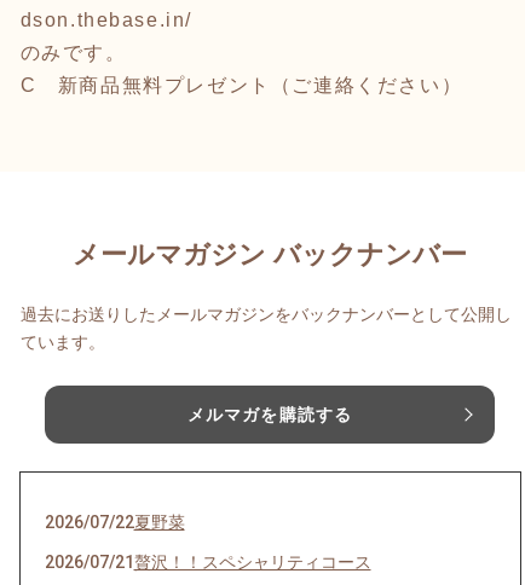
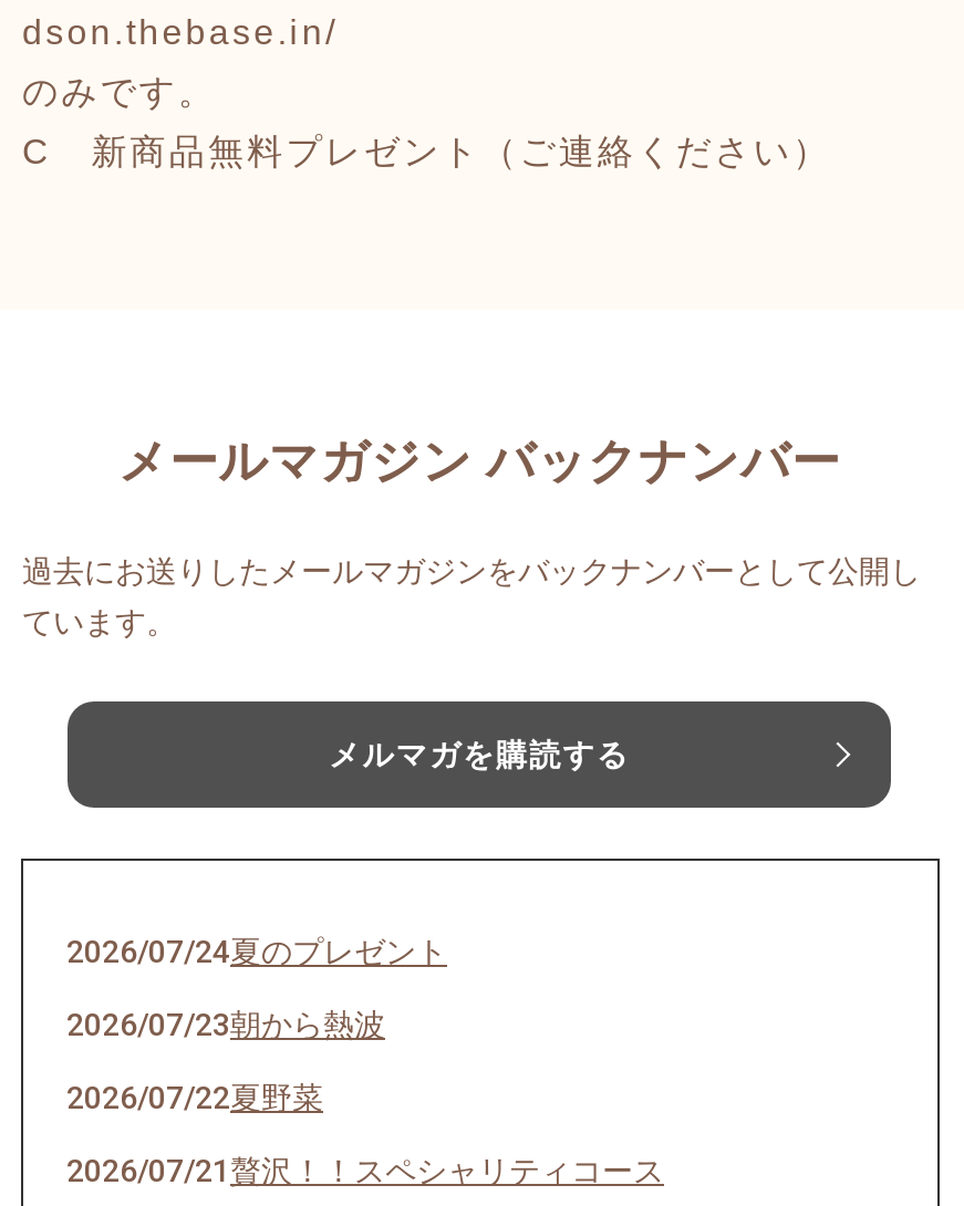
none -> [66,934,447,1043] 2026/07/24夏のプレゼント | 2026/07/23朝から熱波

